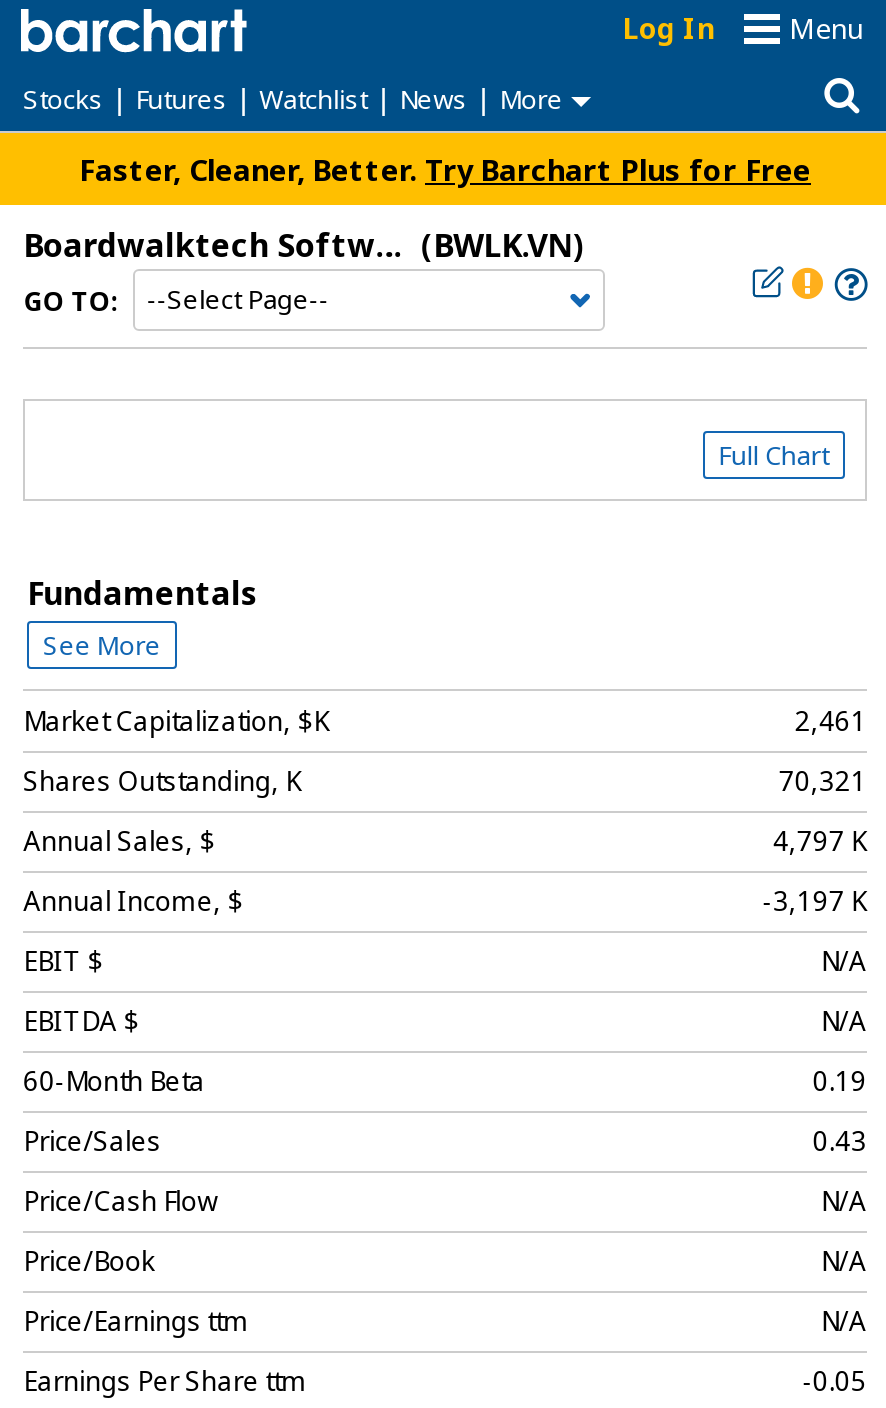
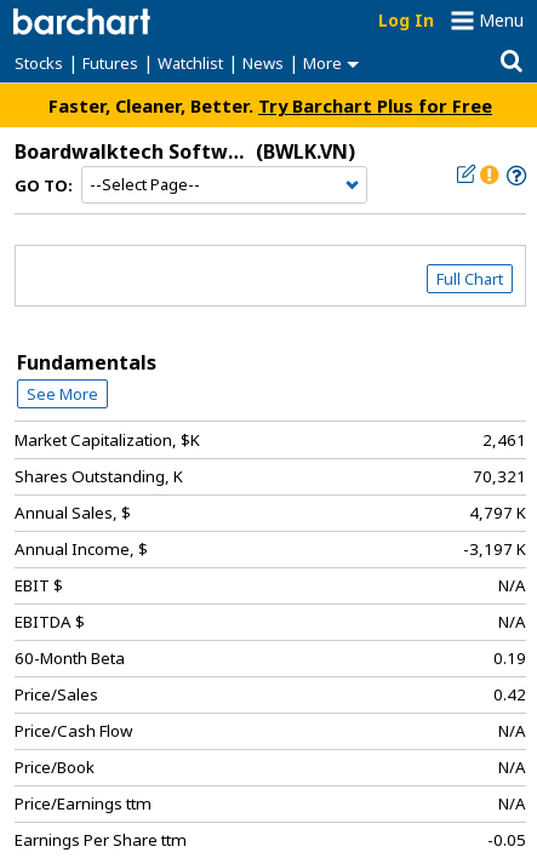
[813,1123,867,1159] 0.43 -> [493,683,526,705] 0.42

